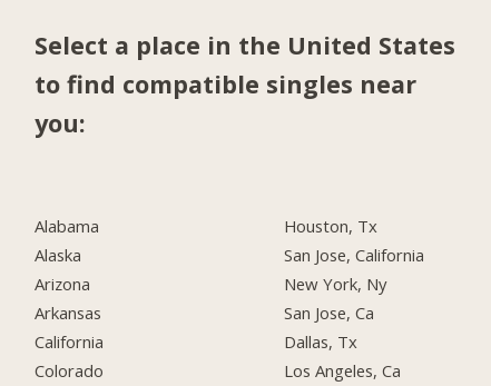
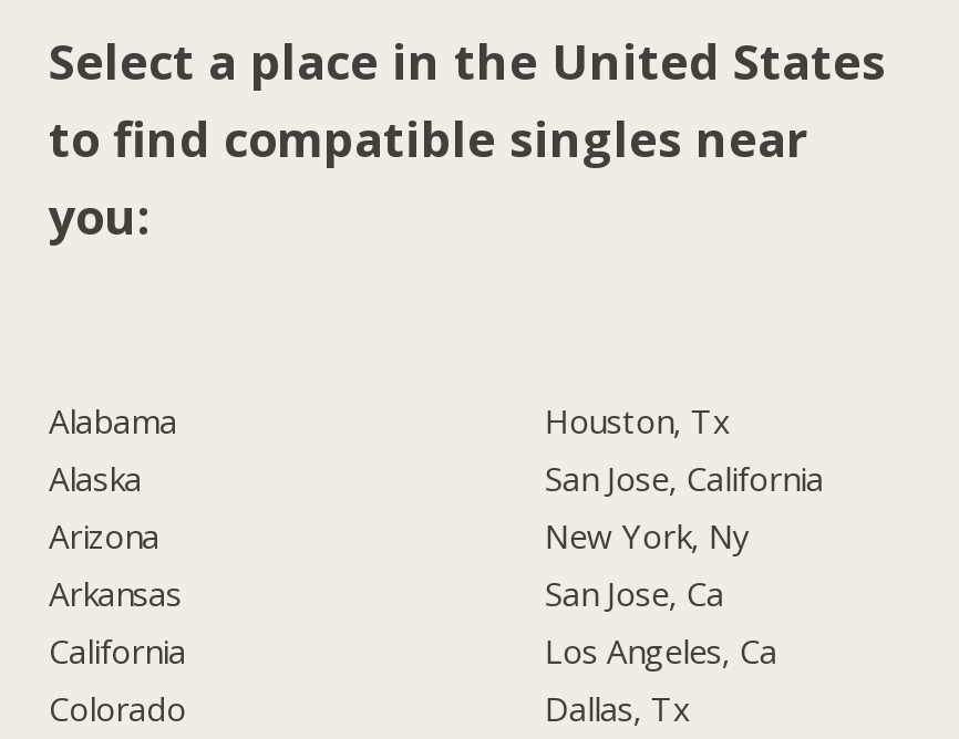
moved [284,330,358,352] -> [544,685,691,729]: Dallas, Tx
moved [284,359,401,381] -> [544,628,777,672]: Los Angeles, Ca

